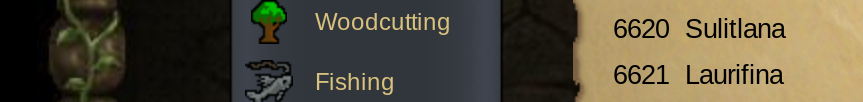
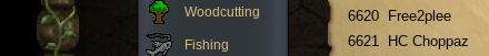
[613,14,785,44] 6620 Sulitlana -> [348,8,451,24] 6620 Free2plee
[613,60,783,90] 6621 Laurifina -> [348,33,469,49] 6621 HC Choppaz

